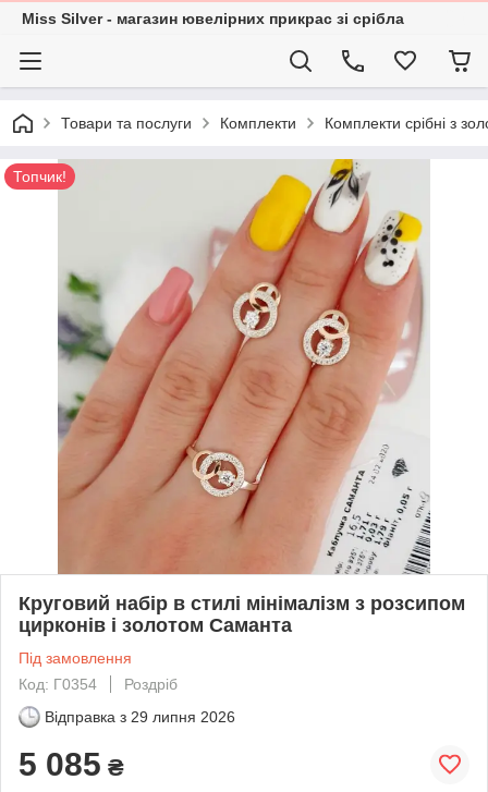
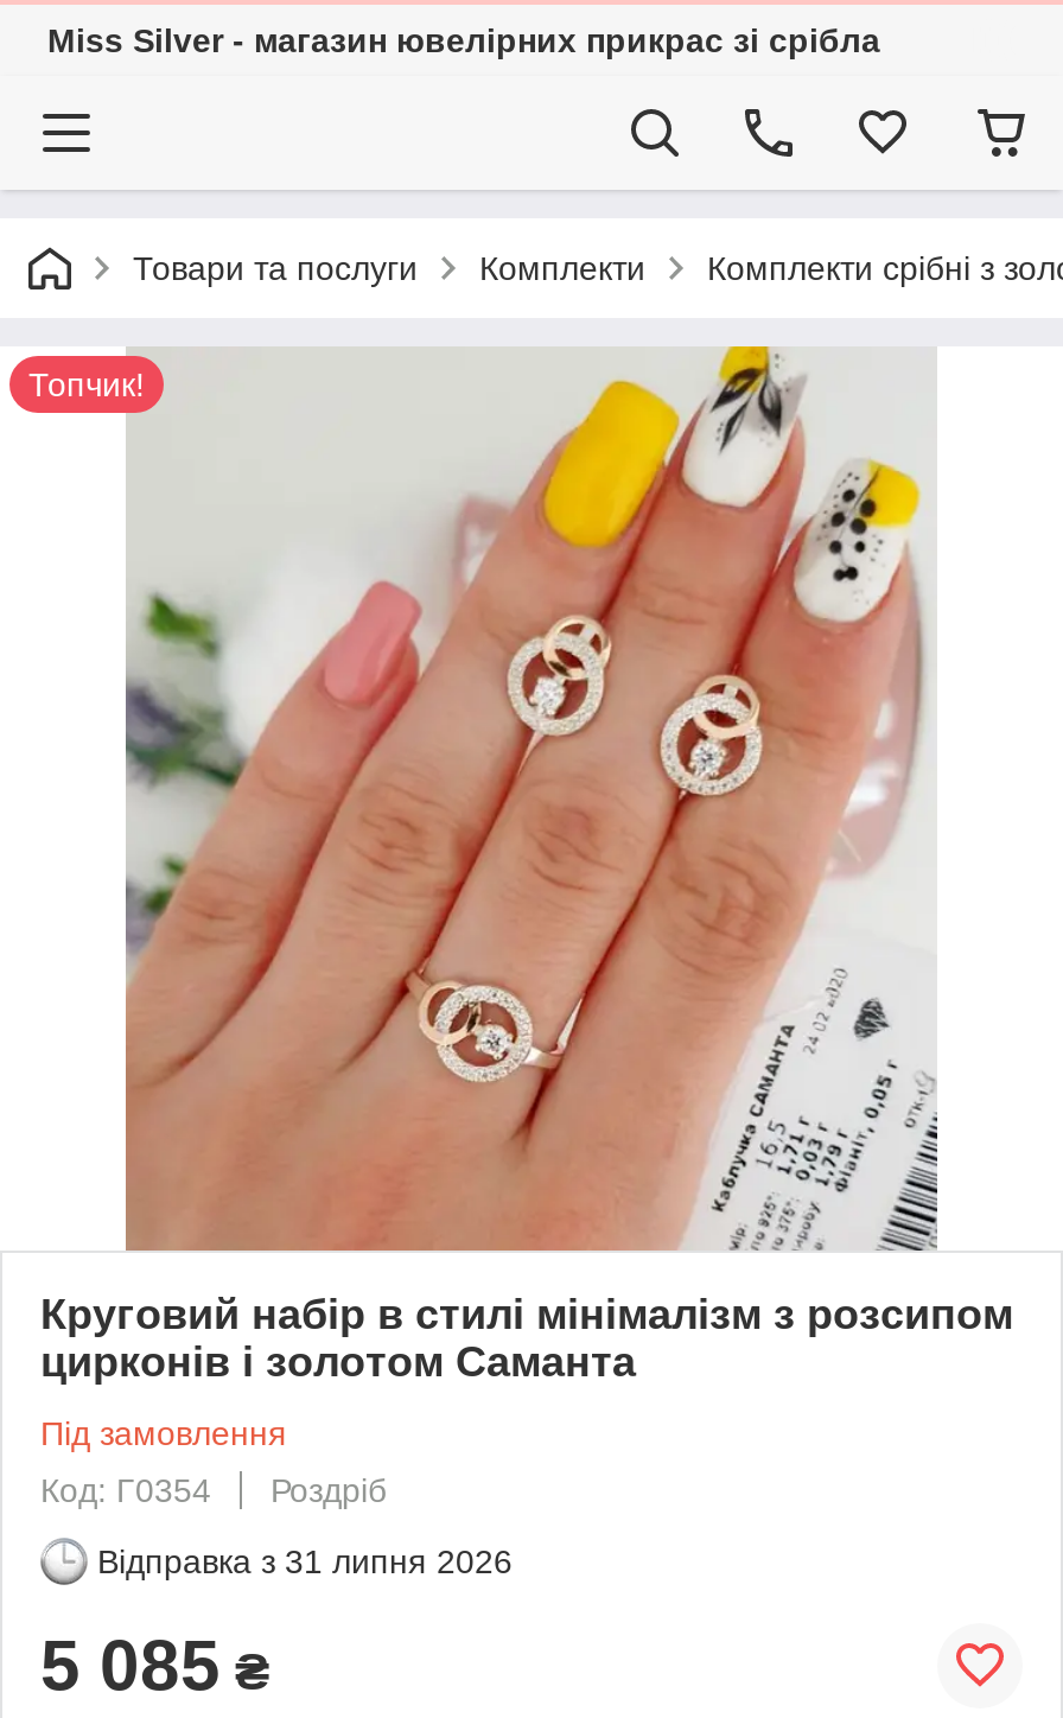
[45,708,235,725] Відправка з 29 липня 2026 -> [97,1542,513,1580] Відправка з 31 липня 2026

